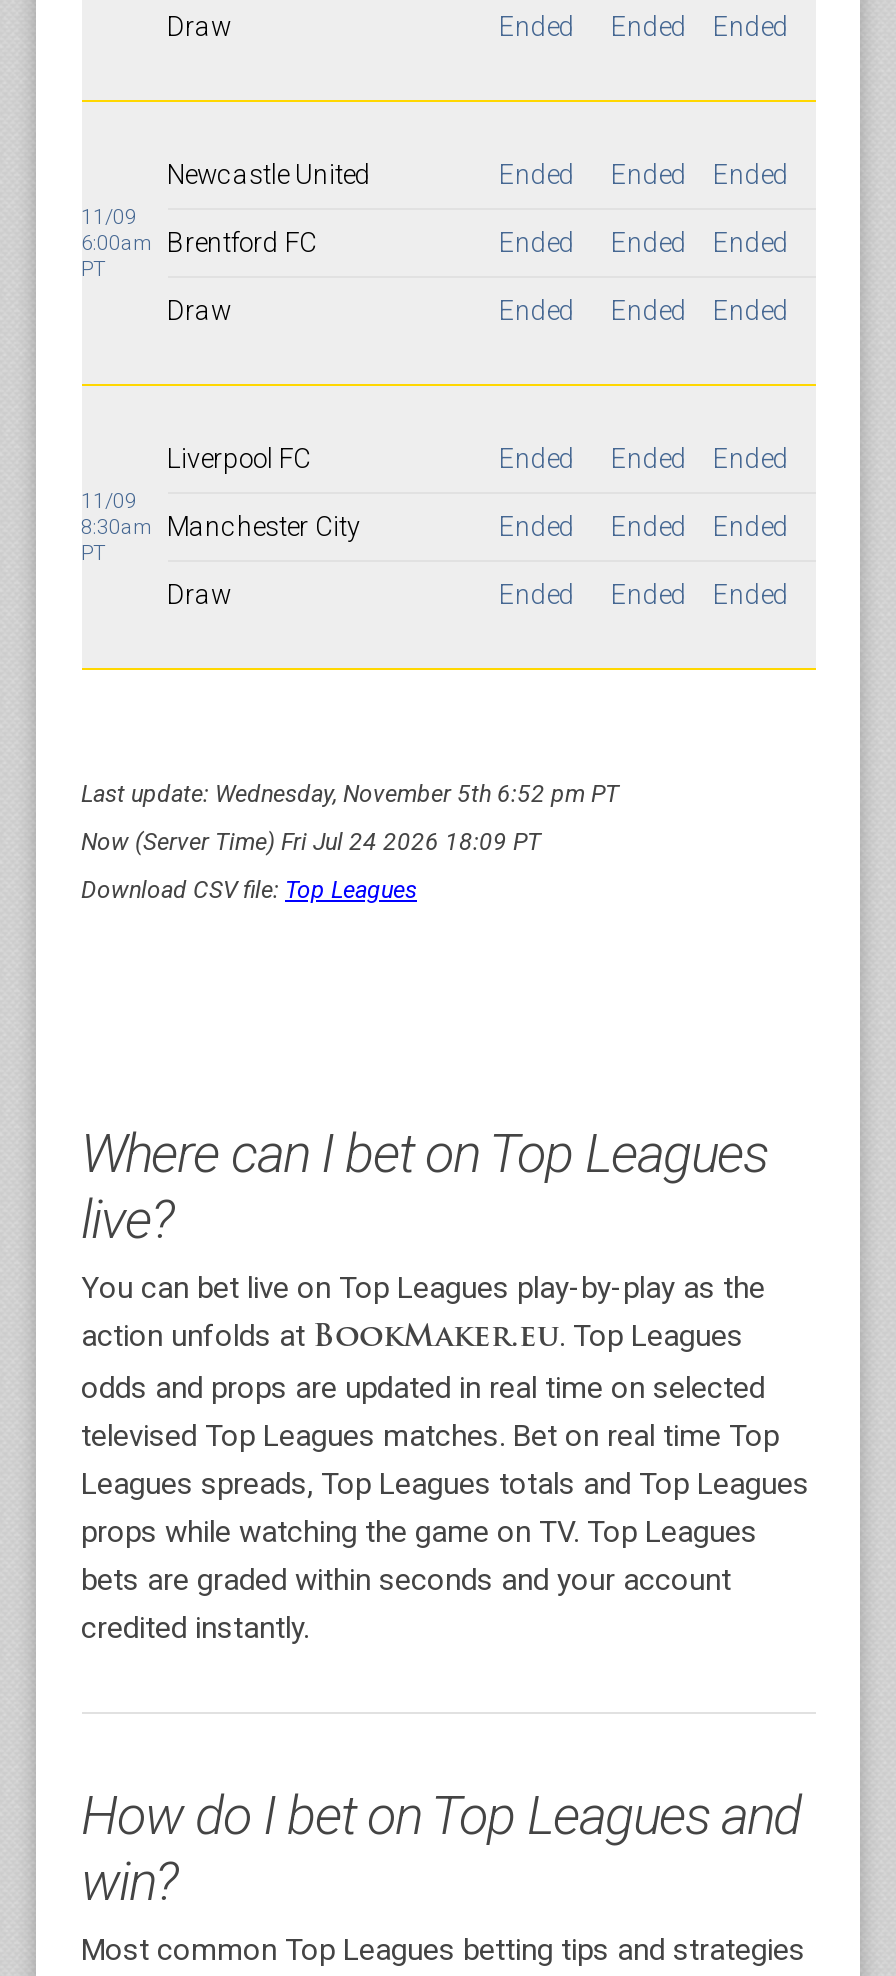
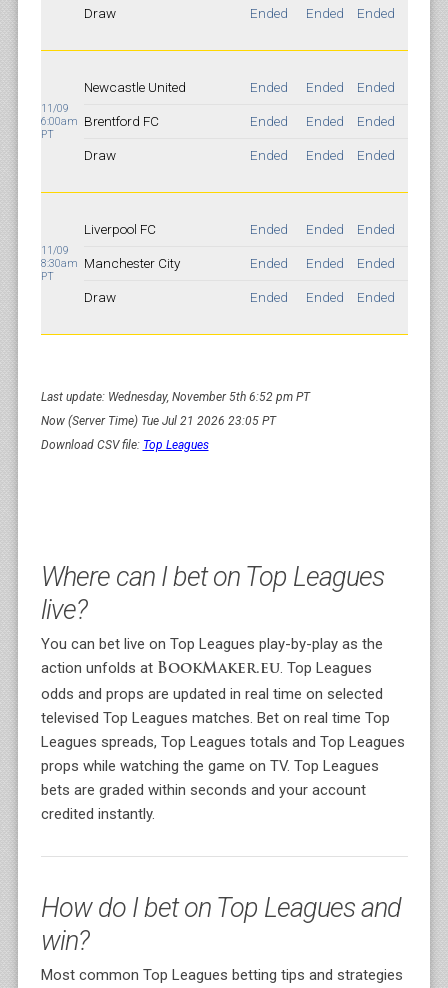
[81,828,541,856] Now (Server Time) Fri Jul 24 2026 18:09 PT -> [40,414,275,428] Now (Server Time) Tue Jul 21 2026 23:05 PT

